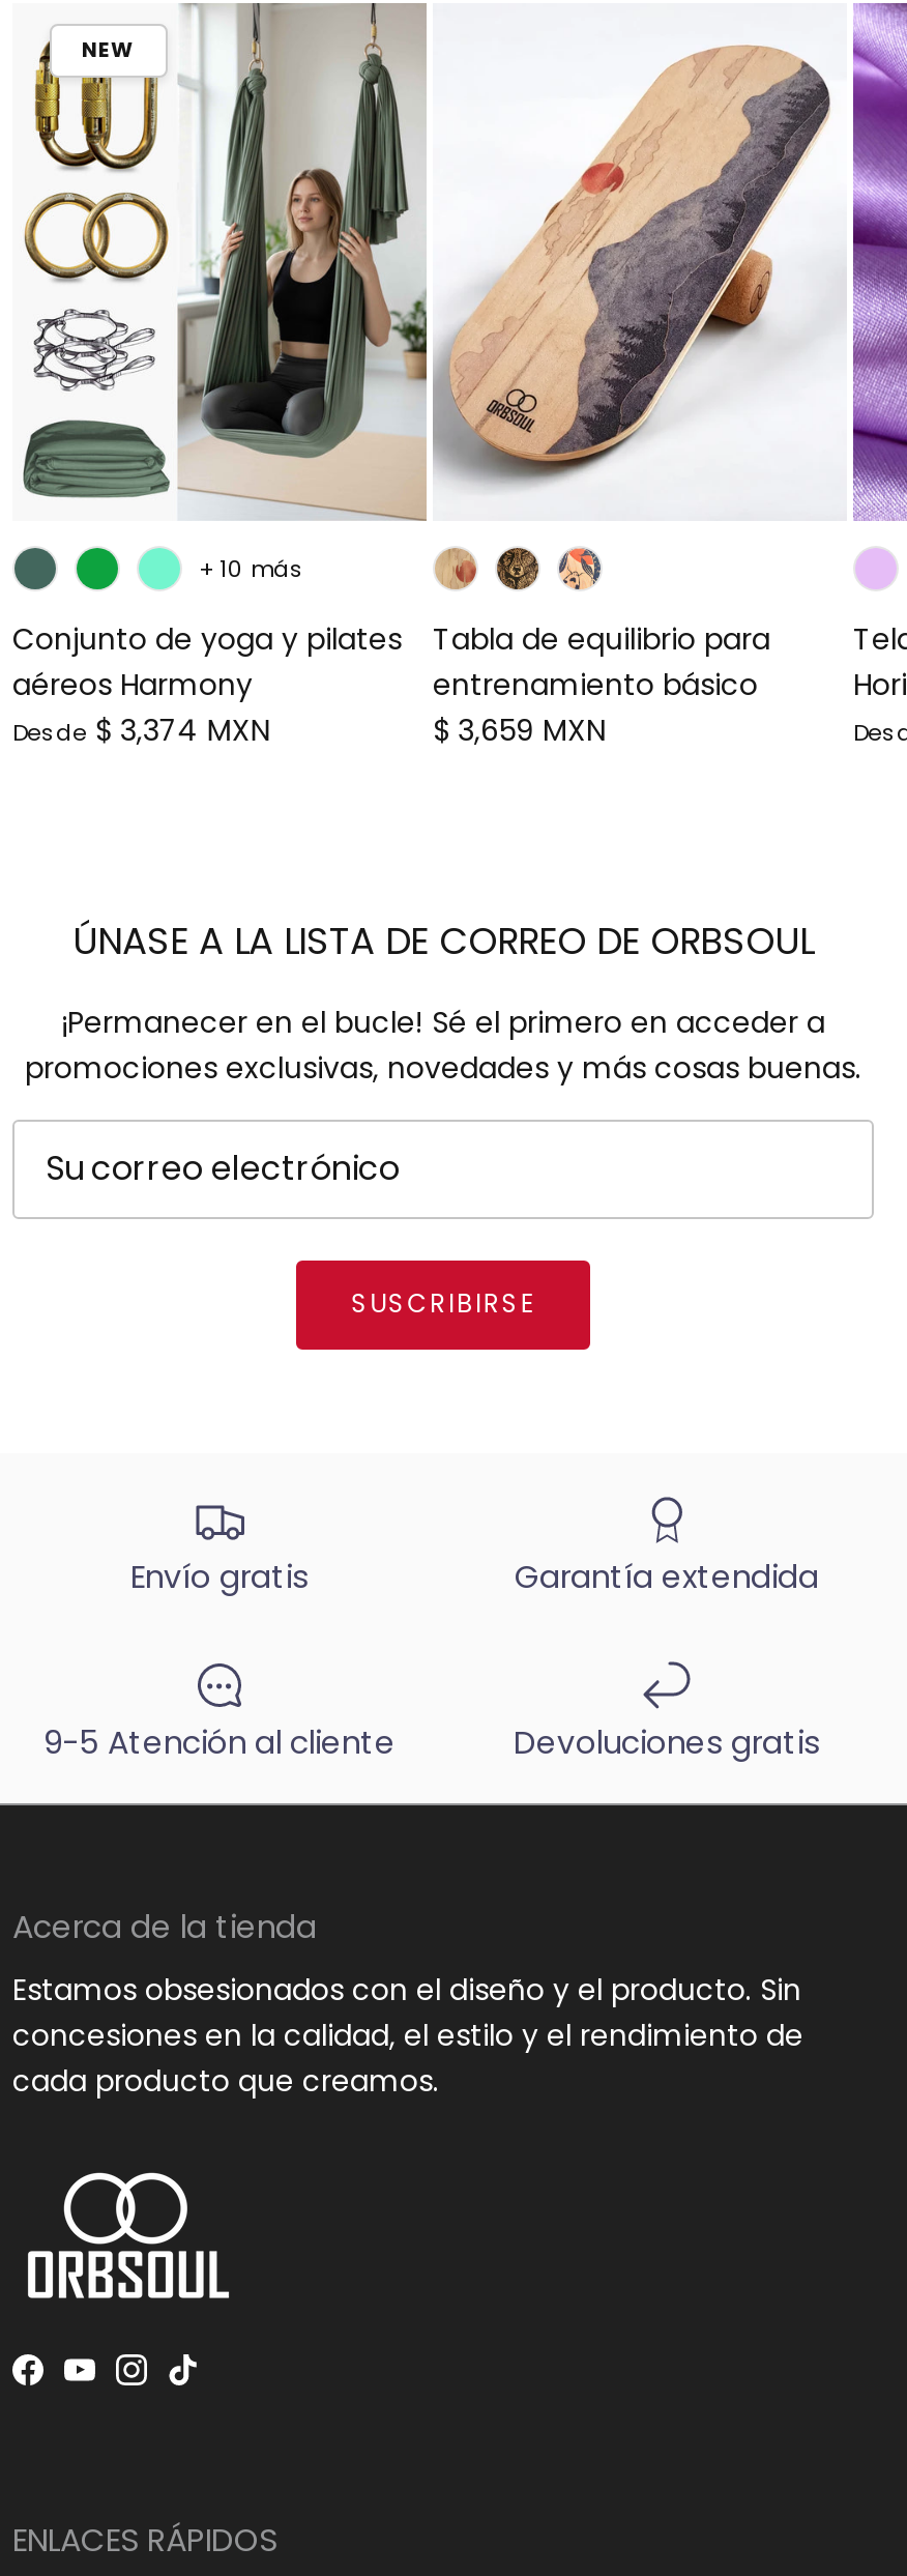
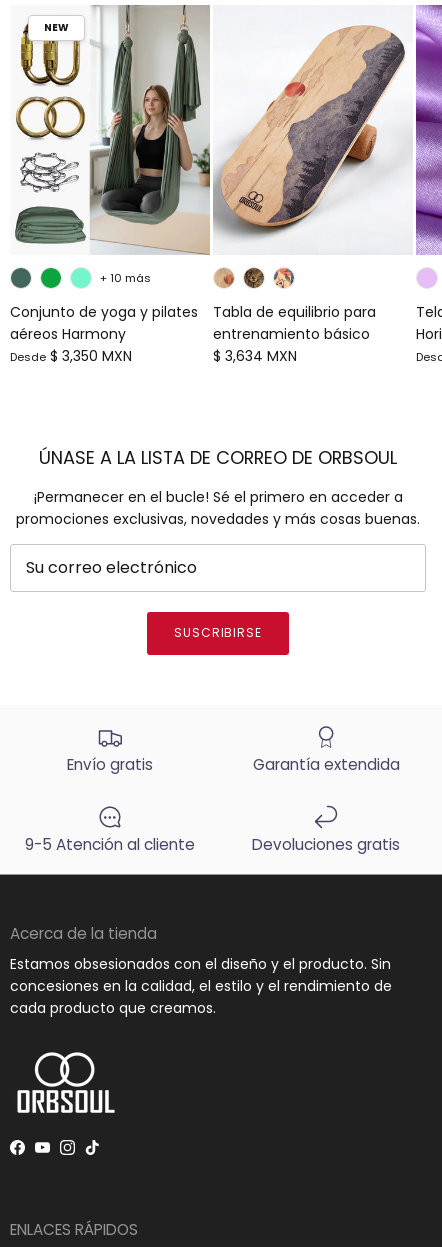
[12,710,269,751] Desde $ 3,374 MXN -> [10,346,132,366] Desde $ 3,350 MXN
[433,710,605,751] $ 3,659 MXN -> [213,346,297,366] $ 3,634 MXN

